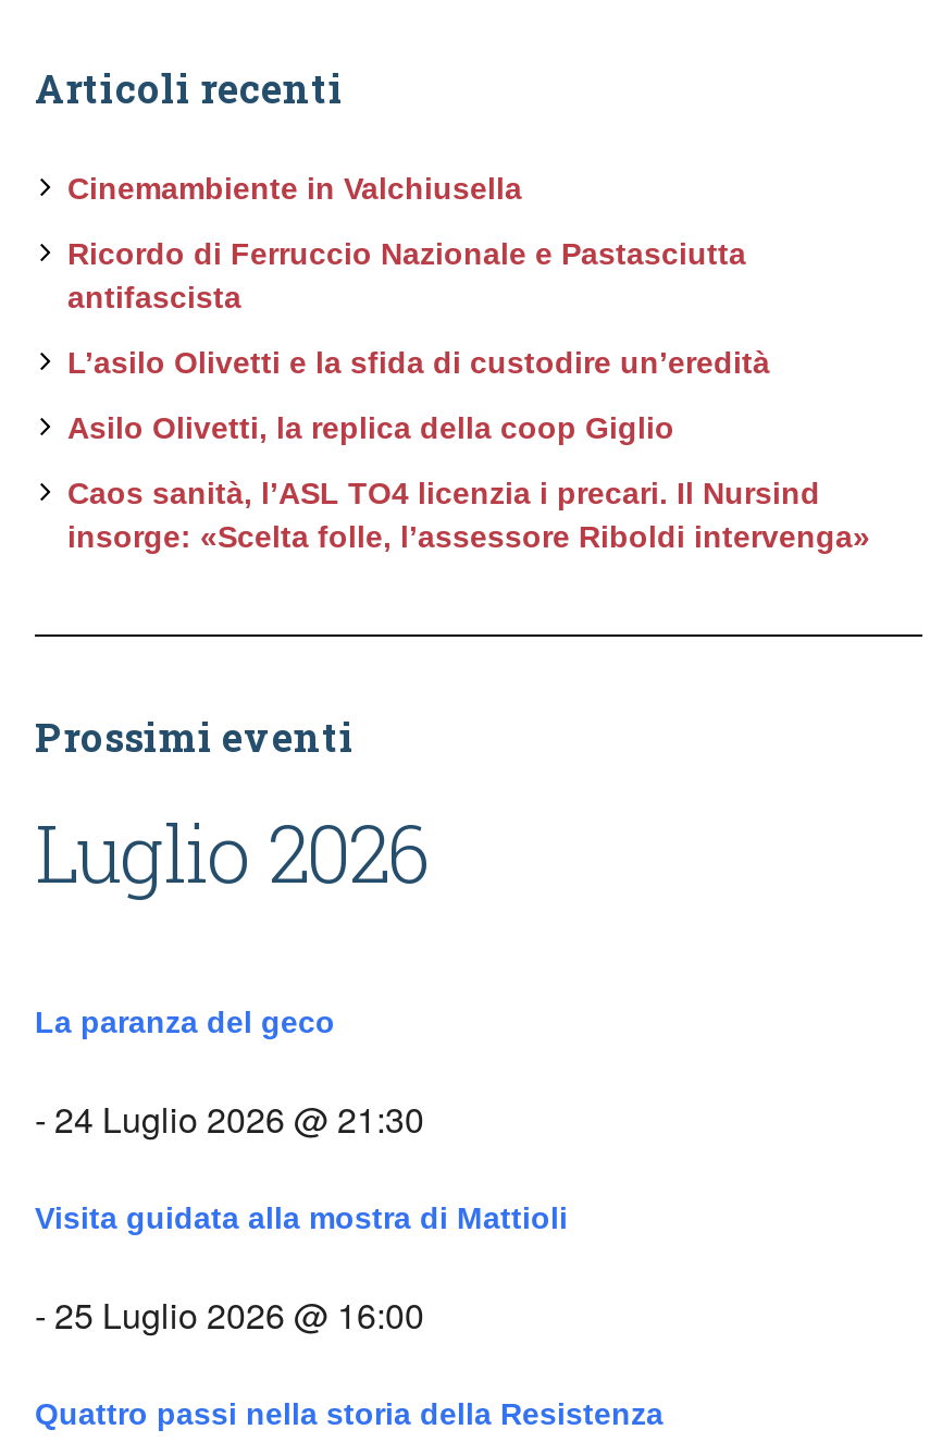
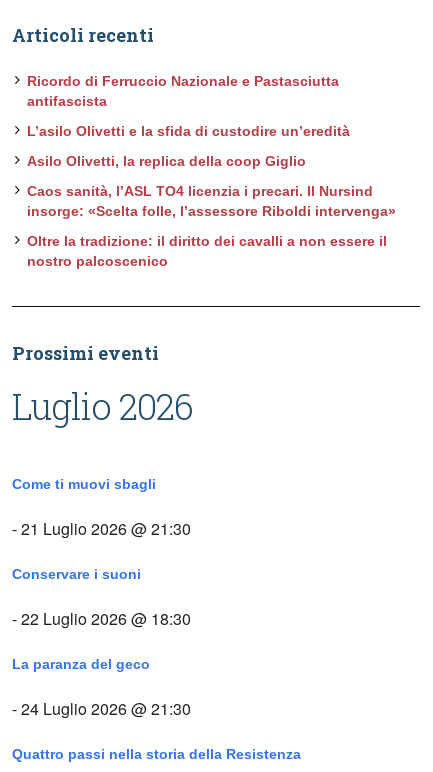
[67,171,522,206] Cinemambiente in Valchiusella -> none
moved [67,236,870,554] -> [27,73,396,219]: Ricordo di Ferruccio Nazionale e Pastasciutta | antifascista | L’asilo Olivetti e la sfida di custodire un’eredità | Asilo Olivetti, la replica della coop Giglio | Caos sanità, l’ASL TO4 licenzia i precari. Il Nursind | insorge: «Scelta folle, l’assessore Riboldi intervenga»
none -> [27,233,387,269] Oltre la tradizione: il diritto dei cavalli a non essere il | nostro palcoscenico
none -> [12,476,191,630] Come ti muovi sbagli | - 21 Luglio 2026 @ 21:30 | Conservare i suoni | - 22 Luglio 2026 @ 18:30
moved [35,1005,424,1144] -> [12,656,191,720]: La paranza del geco | - 24 Luglio 2026 @ 21:30
[35,1200,568,1340] Visita guidata alla mostra di Mattioli | - 25 Luglio 2026 @ 16:00 -> none

